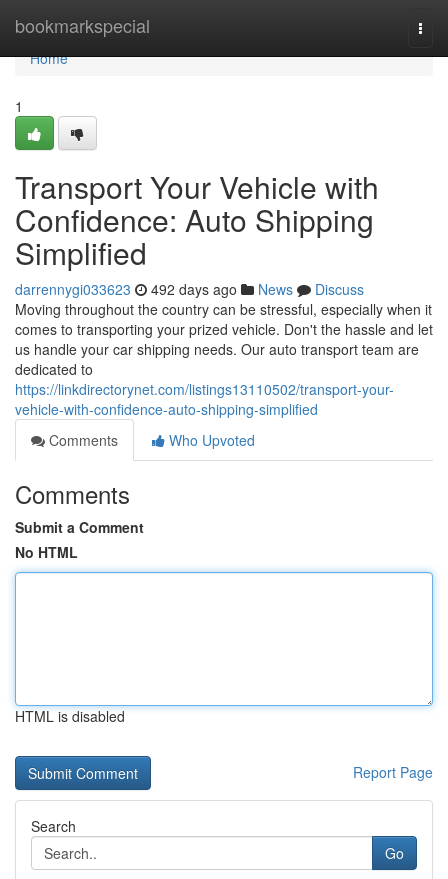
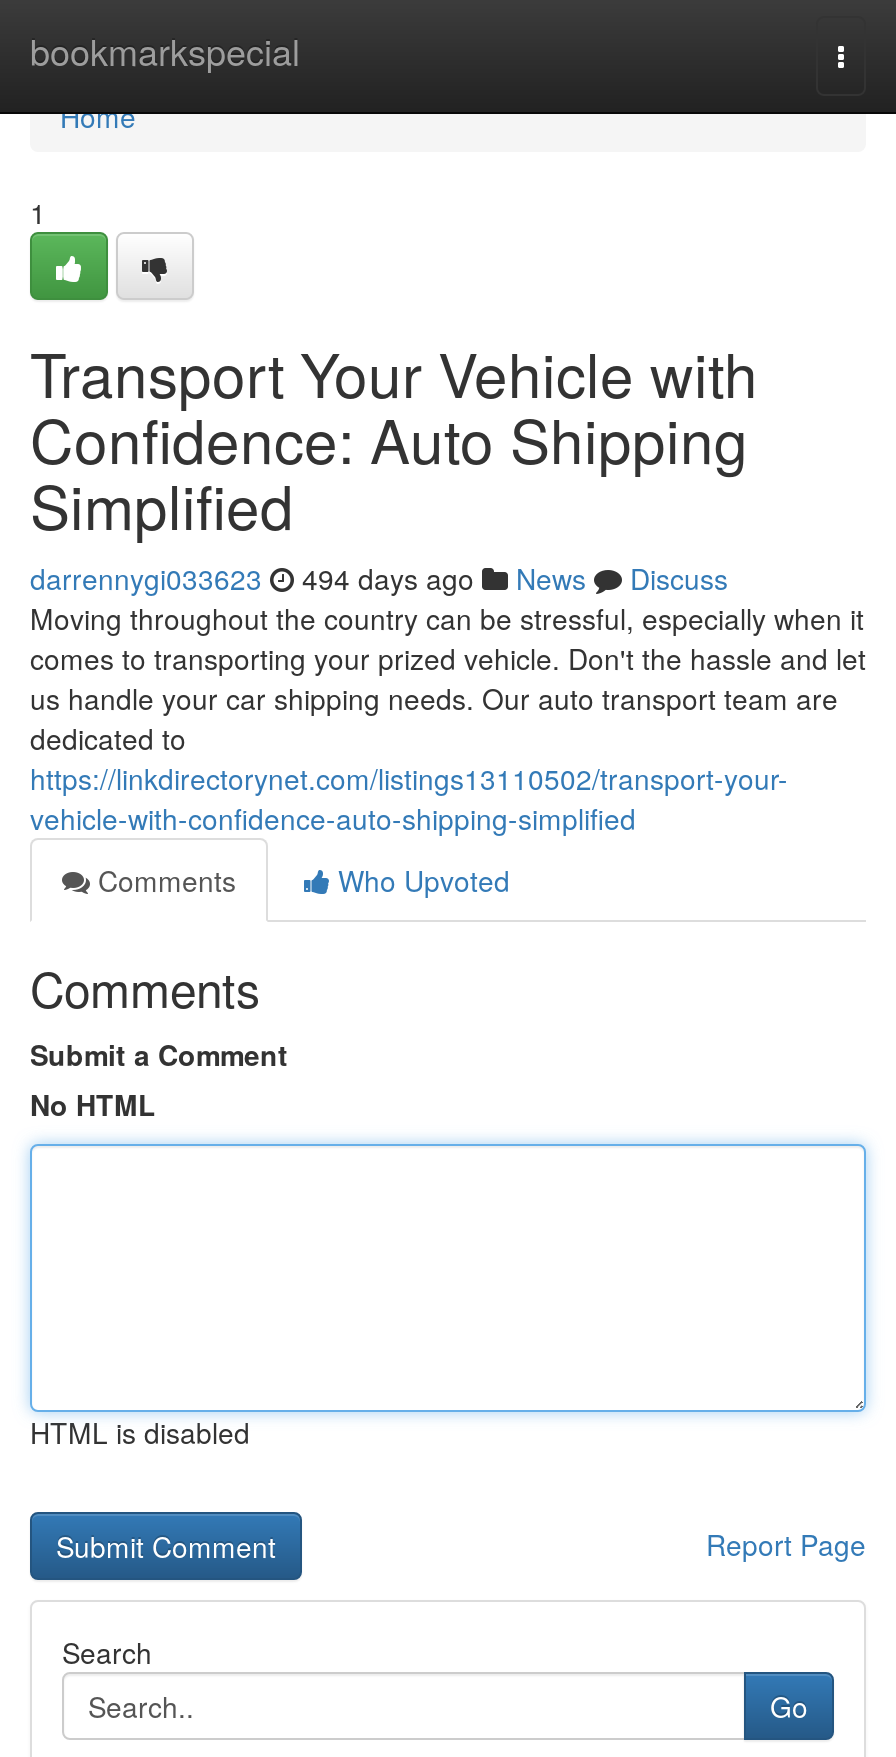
[15,279,364,299] darrennygi033623 492 days ago News Discuss -> [30,558,728,598] darrennygi033623 494 days ago News Discuss

